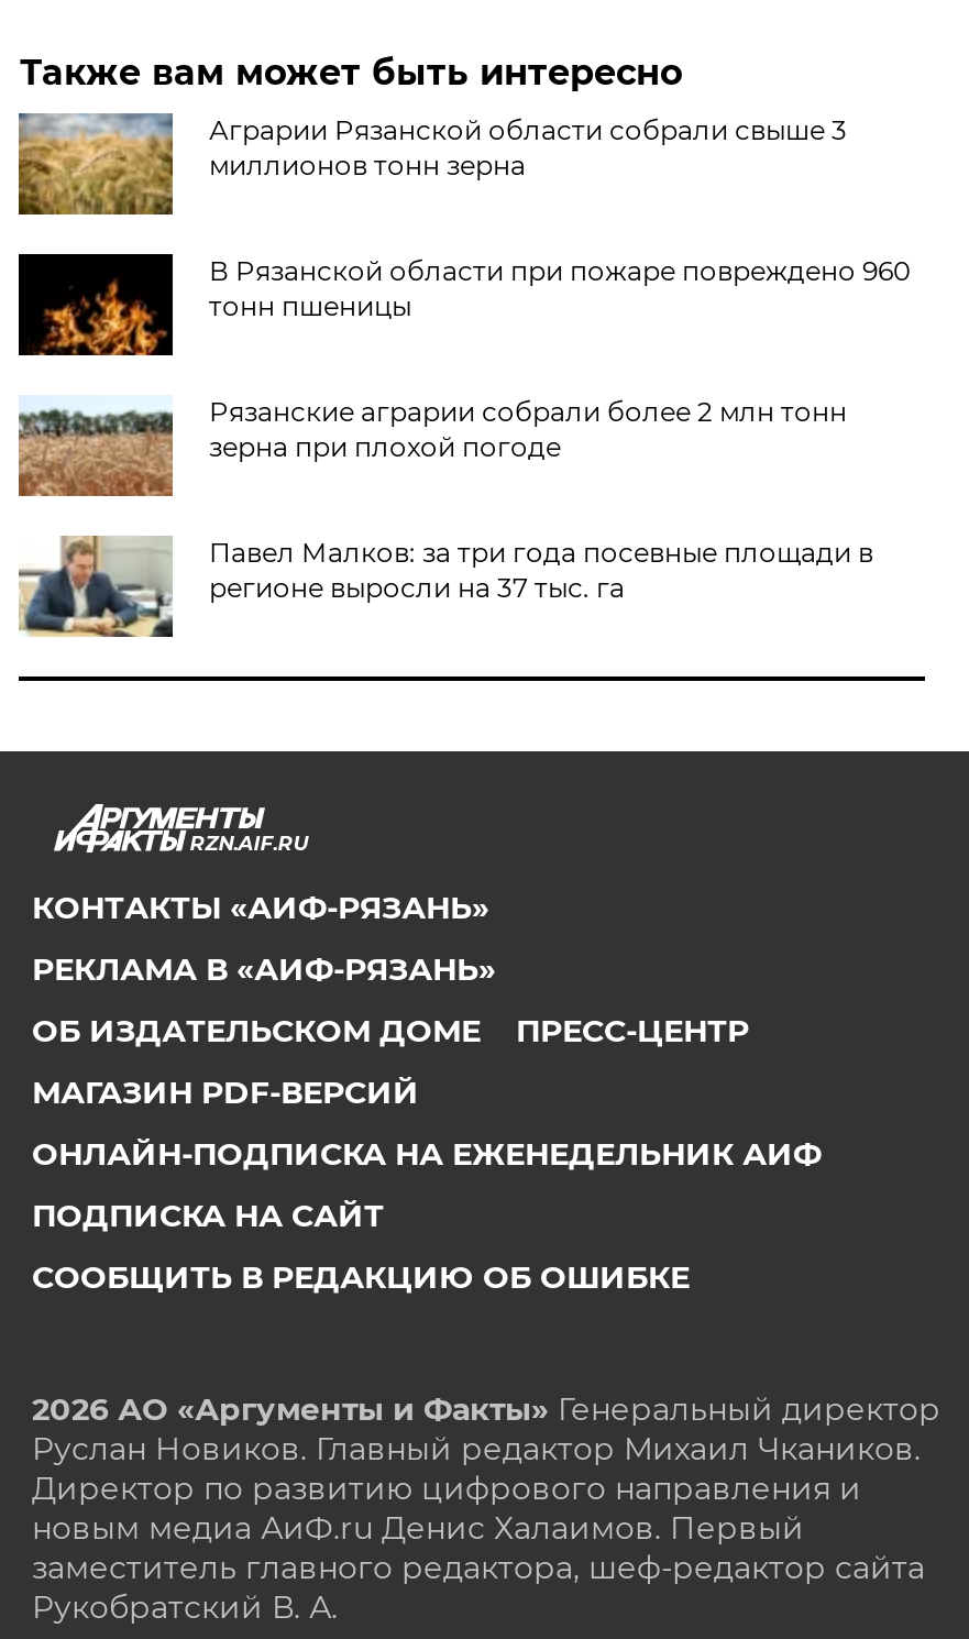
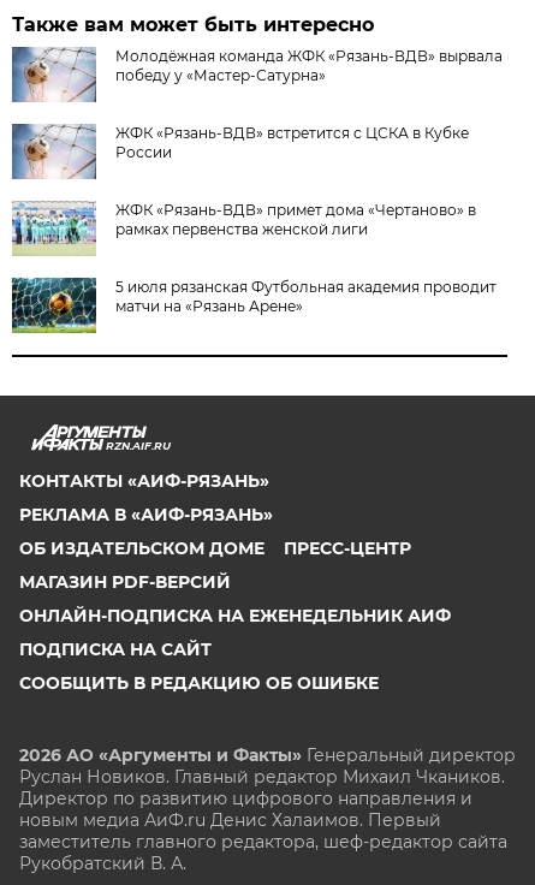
[16,113,847,217] [image] | Аграрии Рязанской области собрали свыше 3 | миллионов тонн зерна -> [11,47,503,103] [image] | Молодёжная команда ЖФК «Рязань-ВДВ» вырвала | победу у «Мастер-Сатурна»
[16,252,910,358] [image] | В Рязанской области при пожаре повреждено 960 | тонн пшеницы -> [11,123,469,180] [image] | ЖФК «Рязань-ВДВ» встретится с ЦСКА в Кубке | России
[19,395,847,496] [image] | Рязанские аграрии собрали более 2 млн тонн | зерна при плохой погоде -> [12,201,477,256] [image] | ЖФК «Рязань-ВДВ» примет дома «Чертаново» в | рамках первенства женской лиги
[19,533,873,639] [image] | Павел Малков: за три года посевные площади в | регионе выросли на 37 тыс. га -> [11,277,497,334] [image] | 5 июля рязанская Футбольная академия проводит | матчи на «Рязань Арене»

